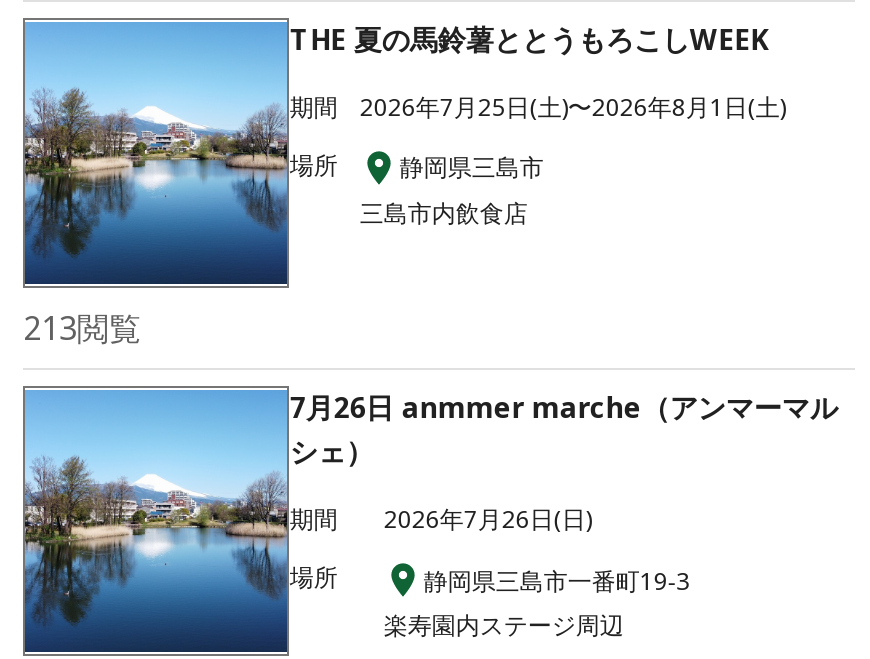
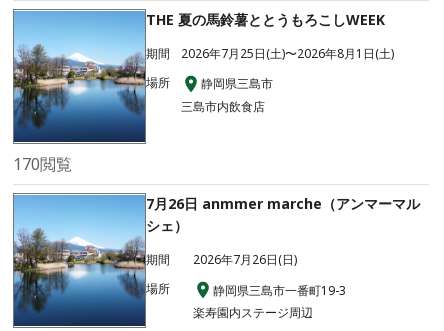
[23,306,141,350] 213閲覧 -> [13,153,72,175] 170閲覧

